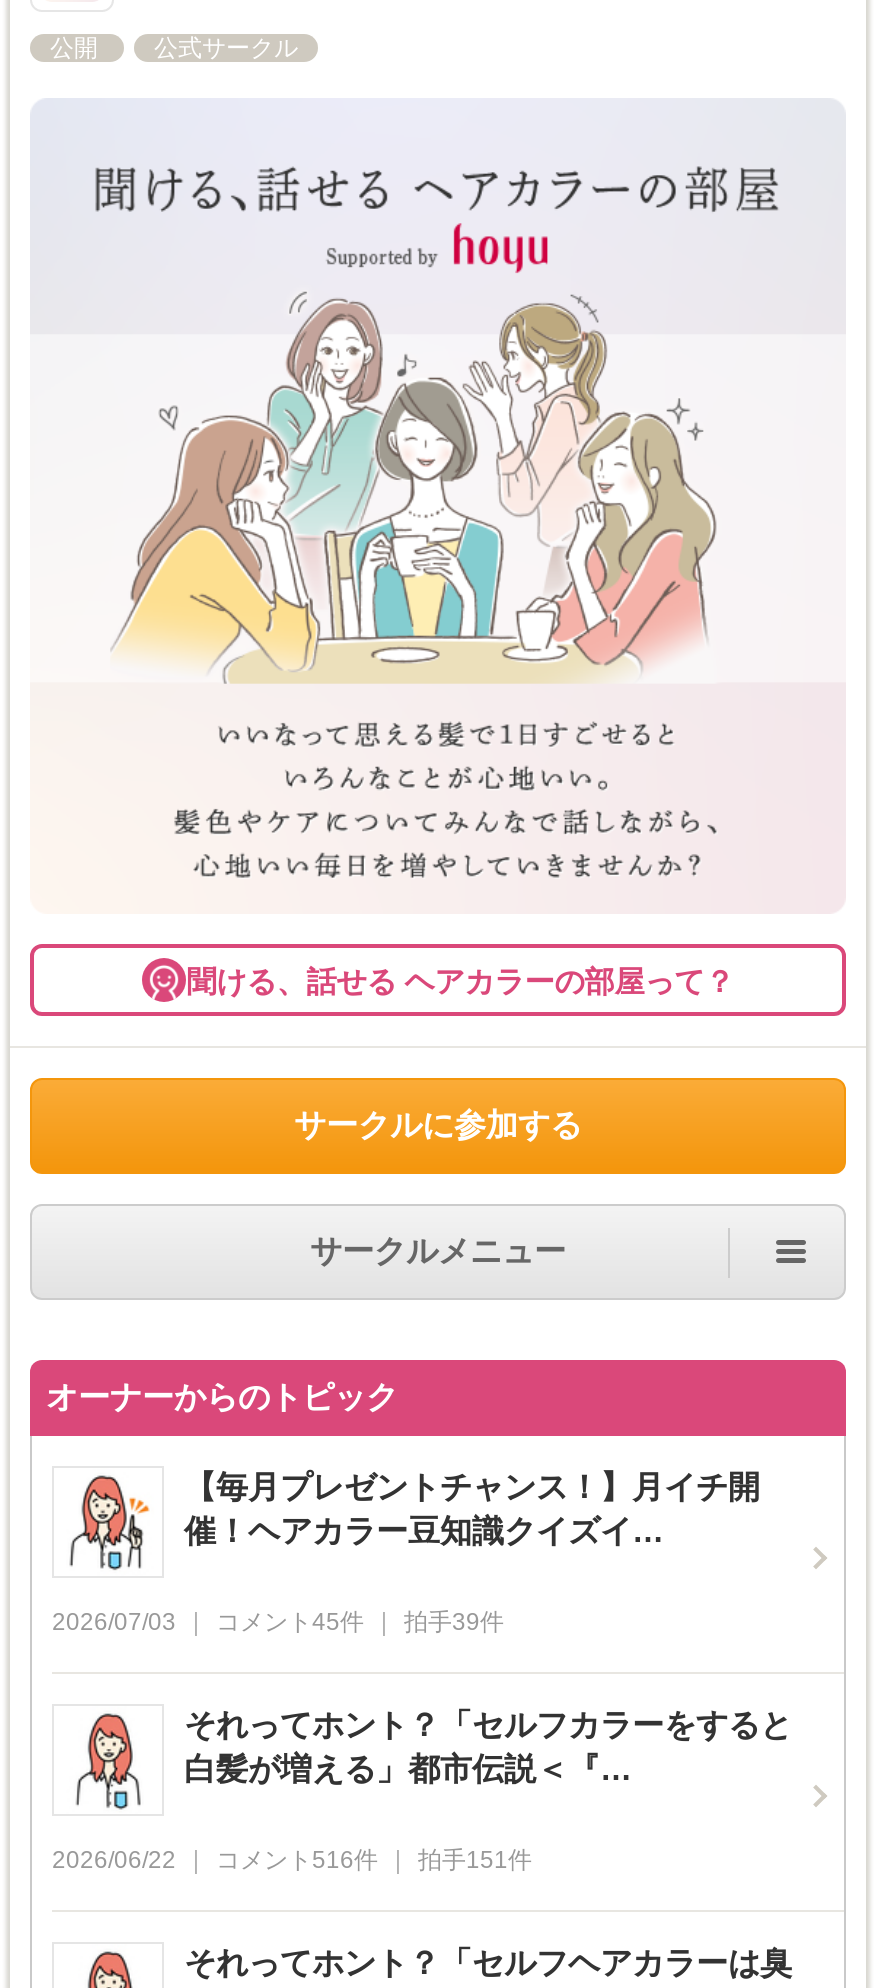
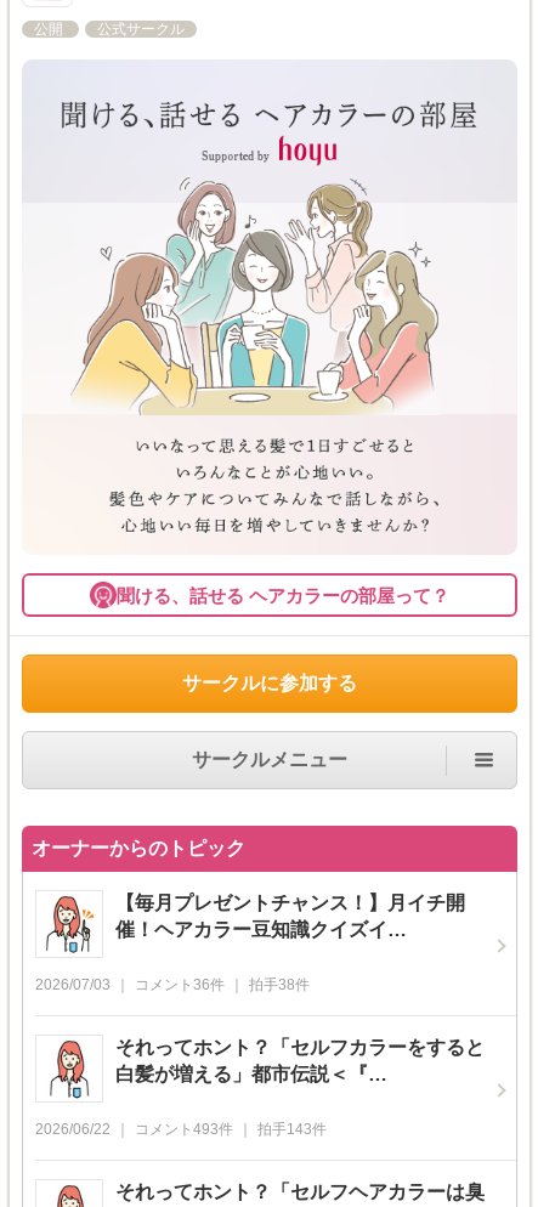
[216,1608,364,1636] コメント45件 -> [135,976,225,993] コメント36件
[404,1608,504,1636] 拍手39件 -> [249,976,310,993] 拍手38件
[216,1846,378,1874] コメント516件 -> [135,1121,233,1138] コメント493件
[418,1846,532,1874] 拍手151件 -> [257,1121,327,1138] 拍手143件

